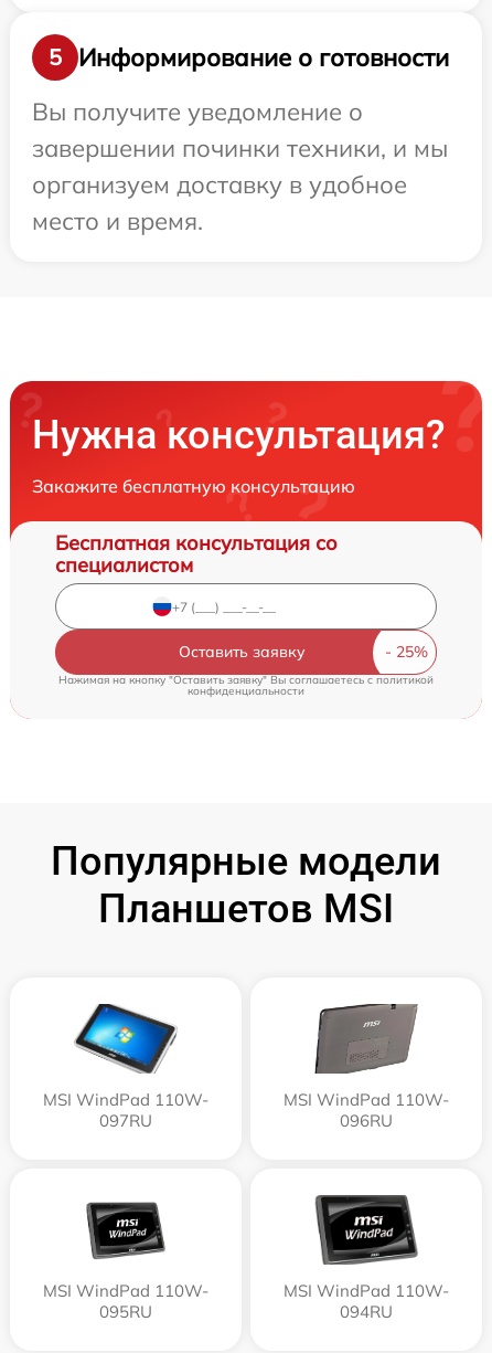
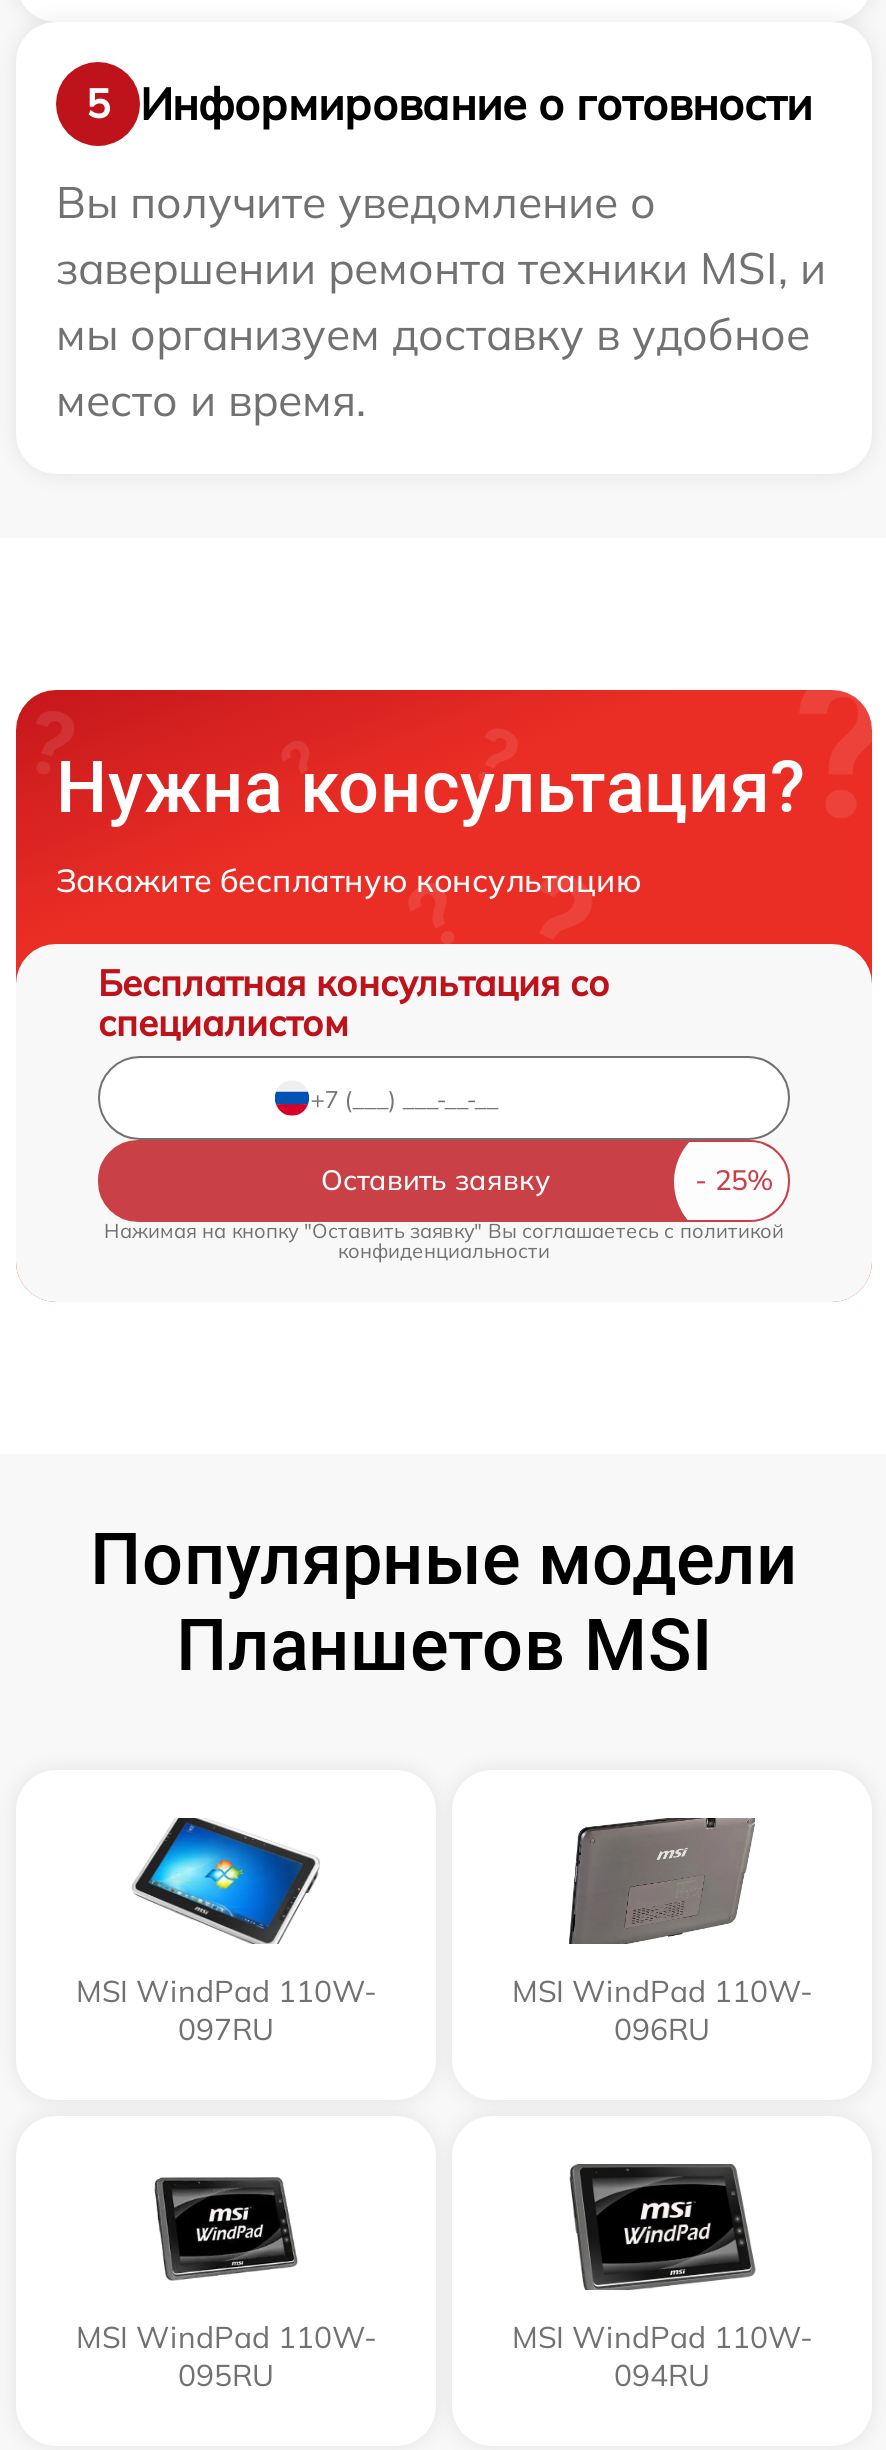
[32,133,448,200] завершении починки техники, и мы | организуем доставку в удобное -> [56,240,826,362] завершении ремонта техники MSI, и | мы организуем доставку в удобное

